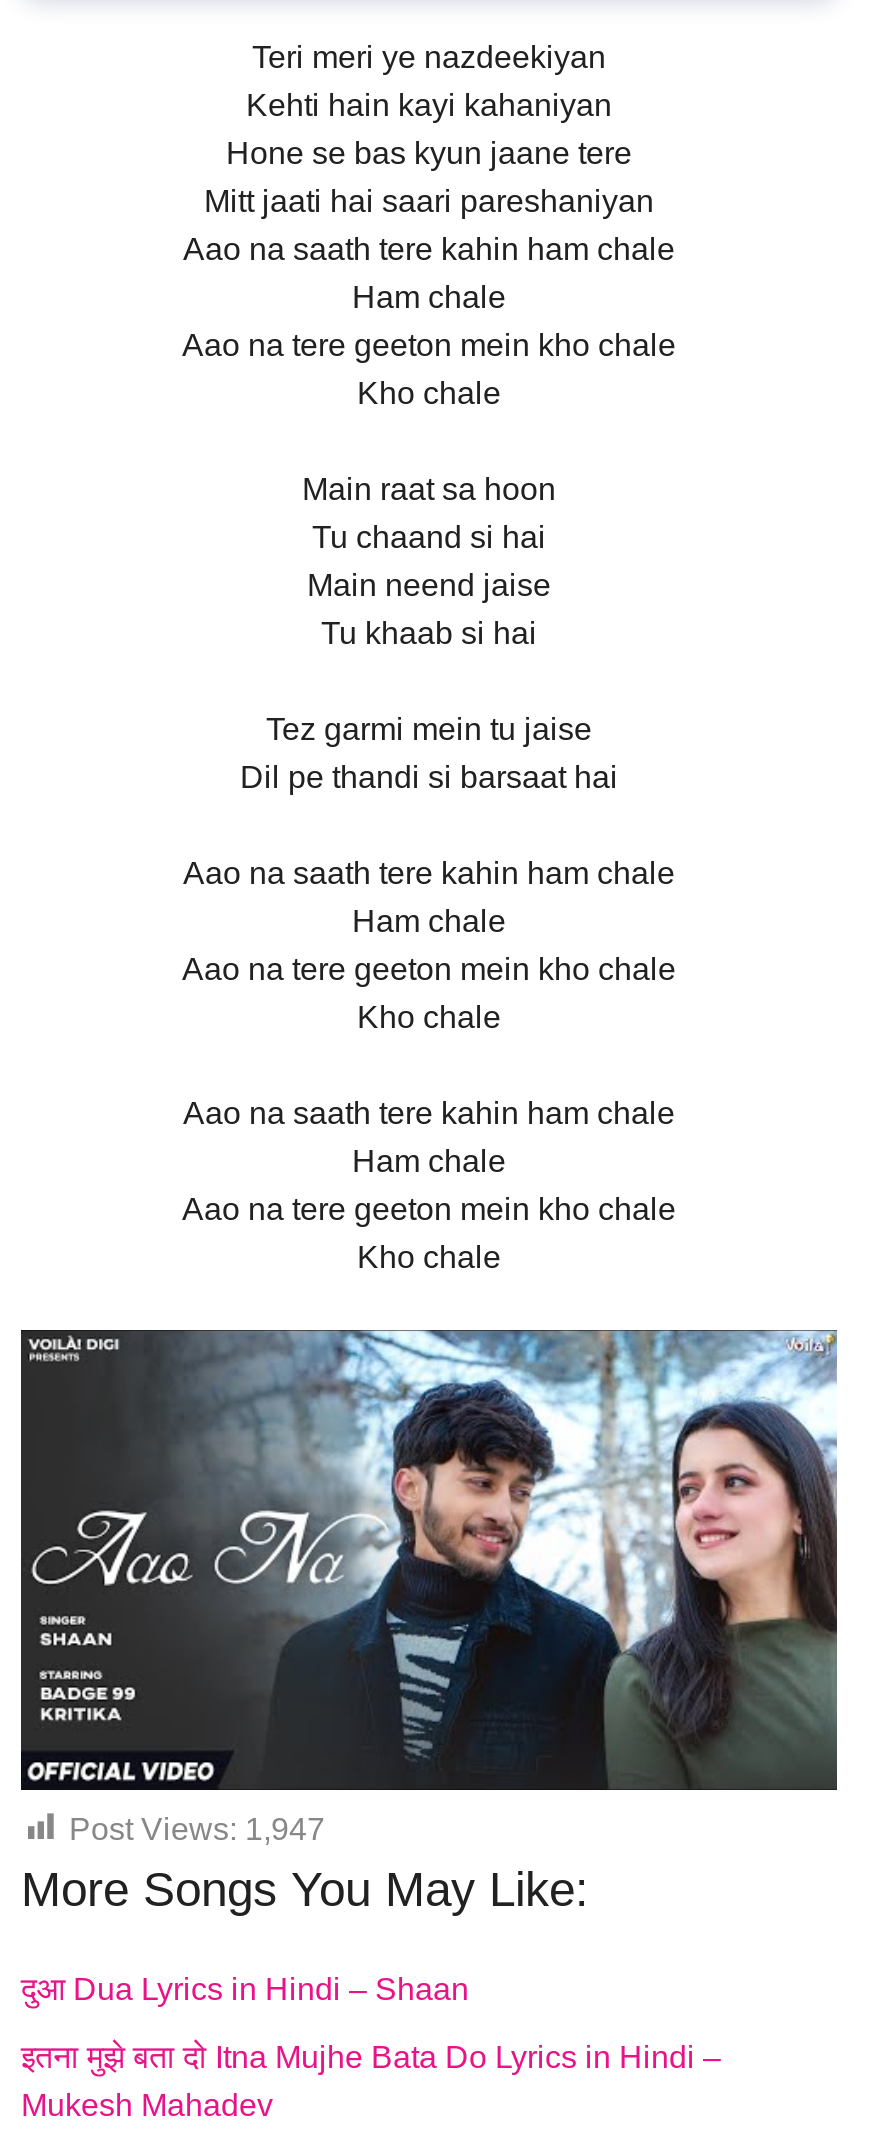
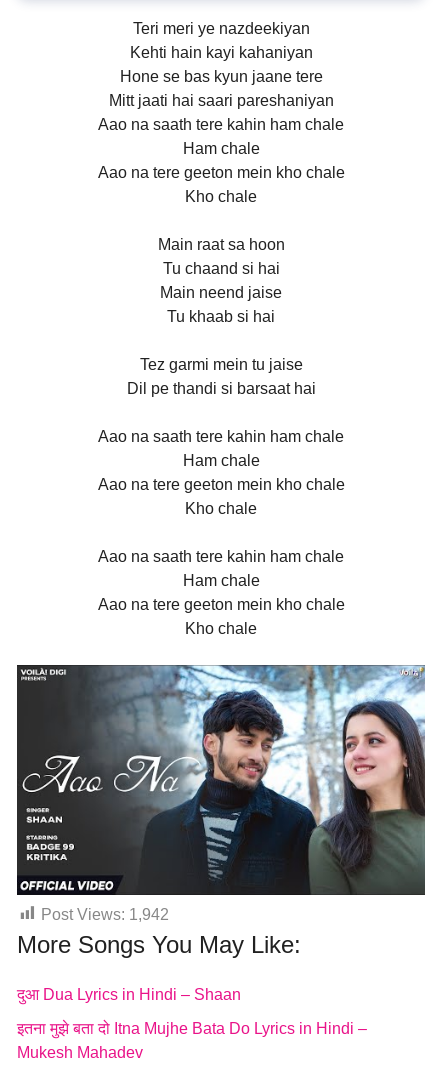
[69,1811,325,1845] Post Views: 1,947 -> [41,905,169,922] Post Views: 1,942

